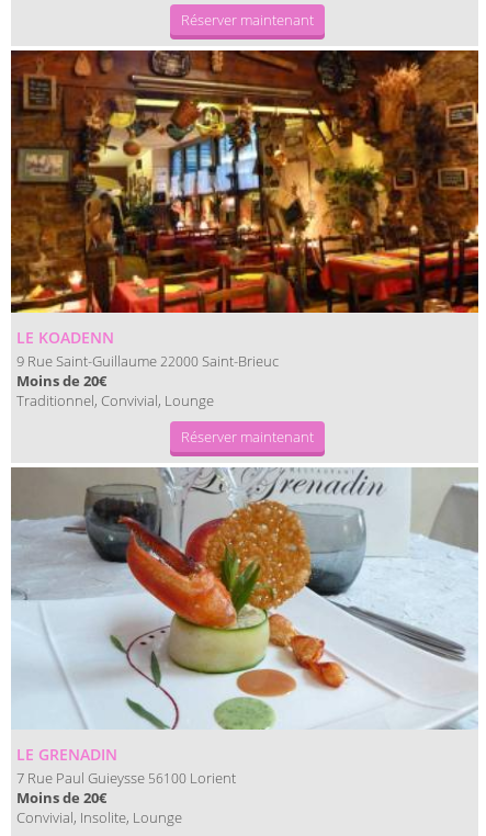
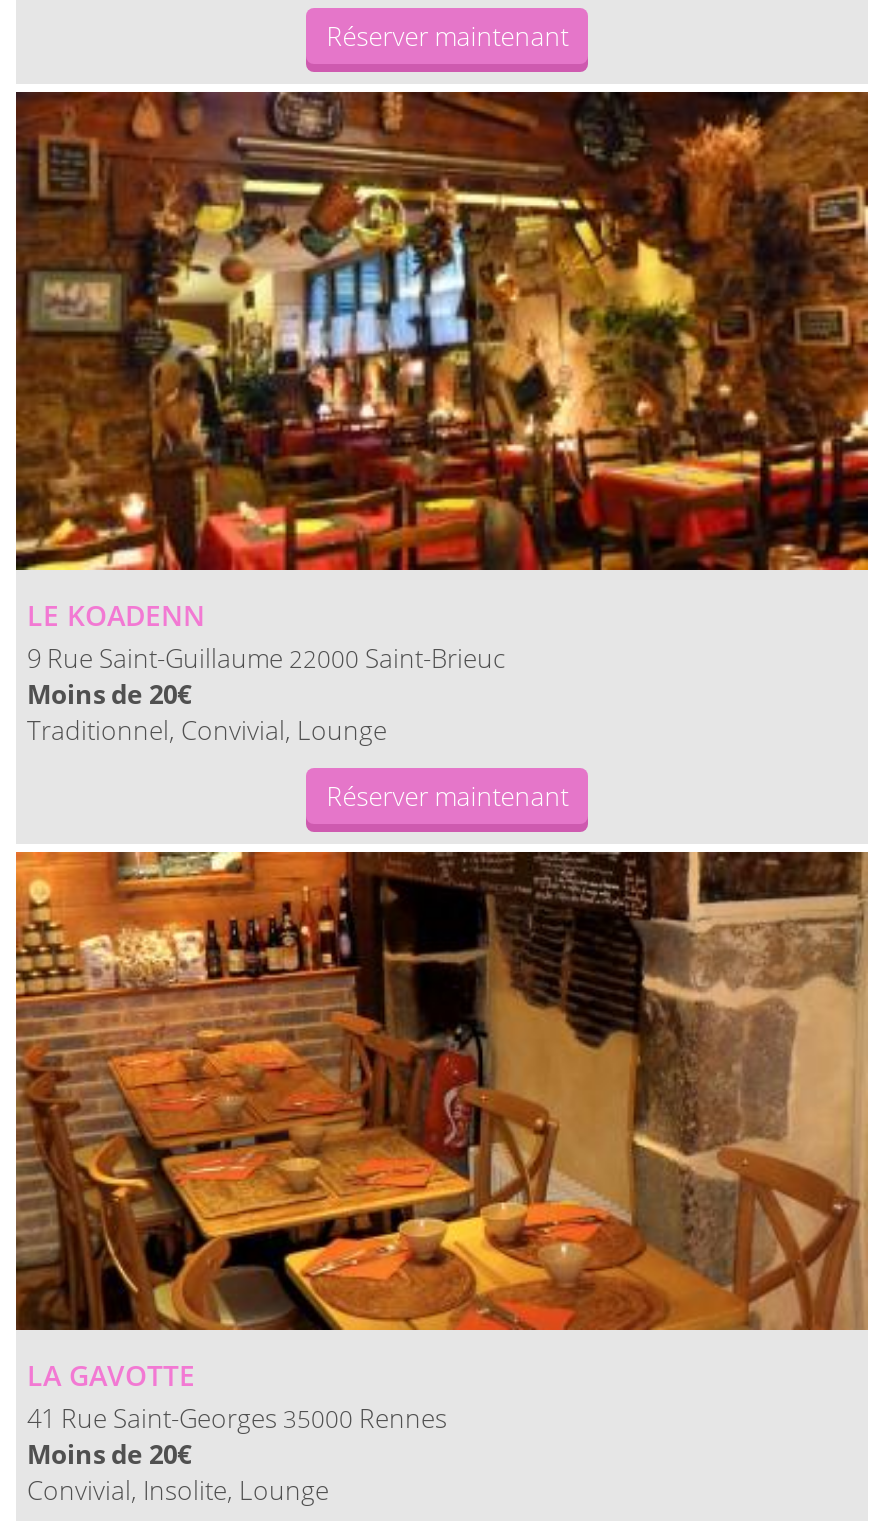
[10,466,478,788] [image] | LE GRENADIN | 7 Rue Paul Guieysse 56100 Lorient -> [14,850,870,1437] [image] | LA GAVOTTE | 41 Rue Saint-Georges 35000 Rennes

